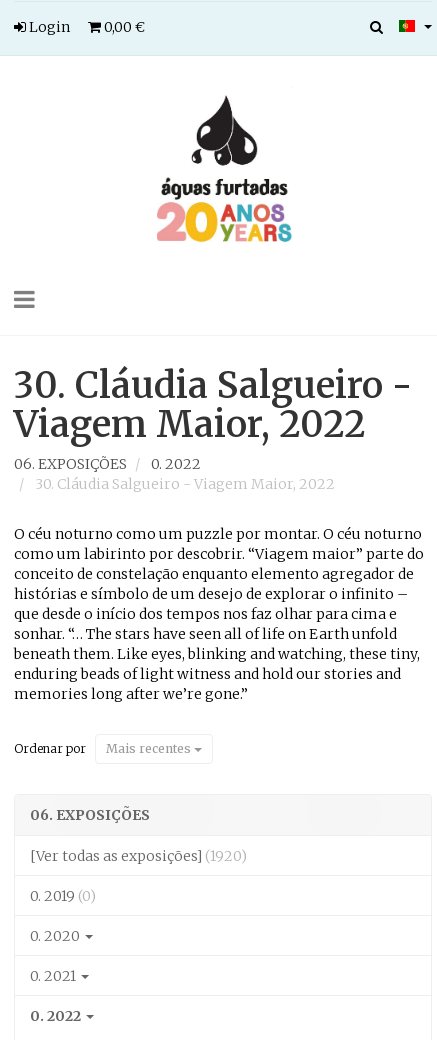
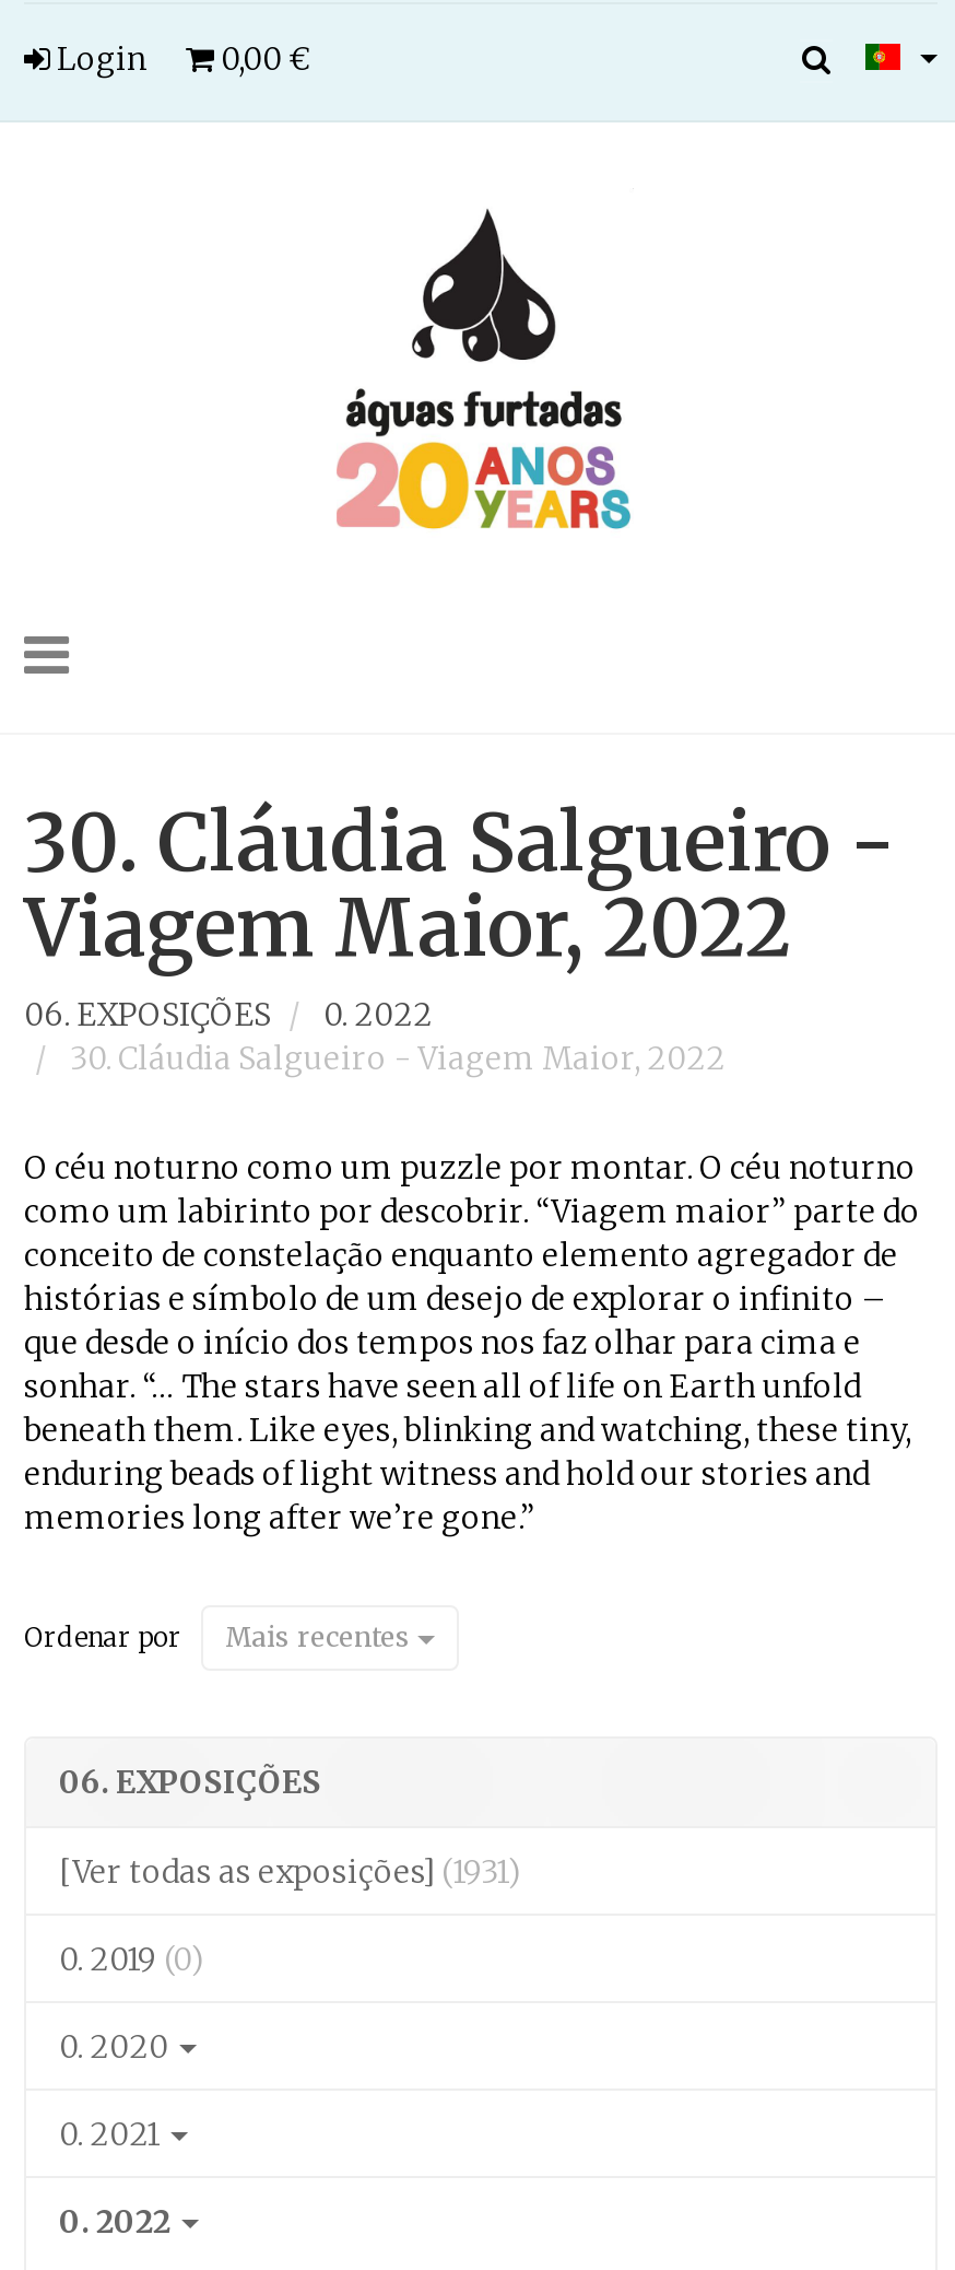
[30,847,247,865] [Ver todas as exposições] (1920) -> [59,1852,520,1892] [Ver todas as exposições] (1931)

